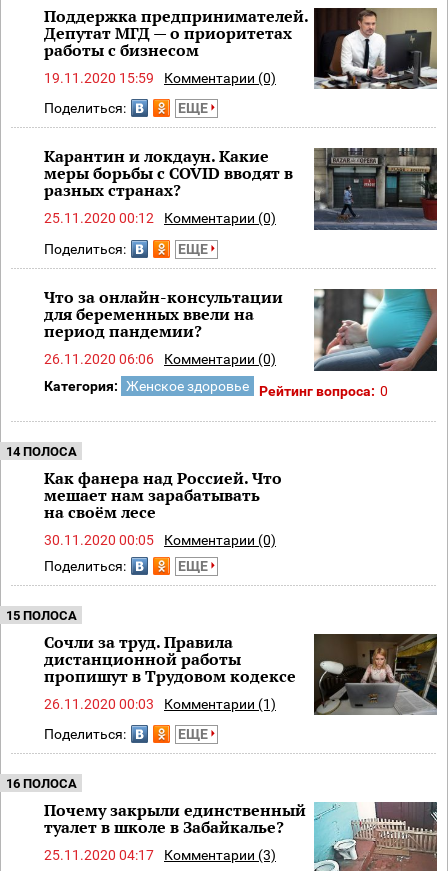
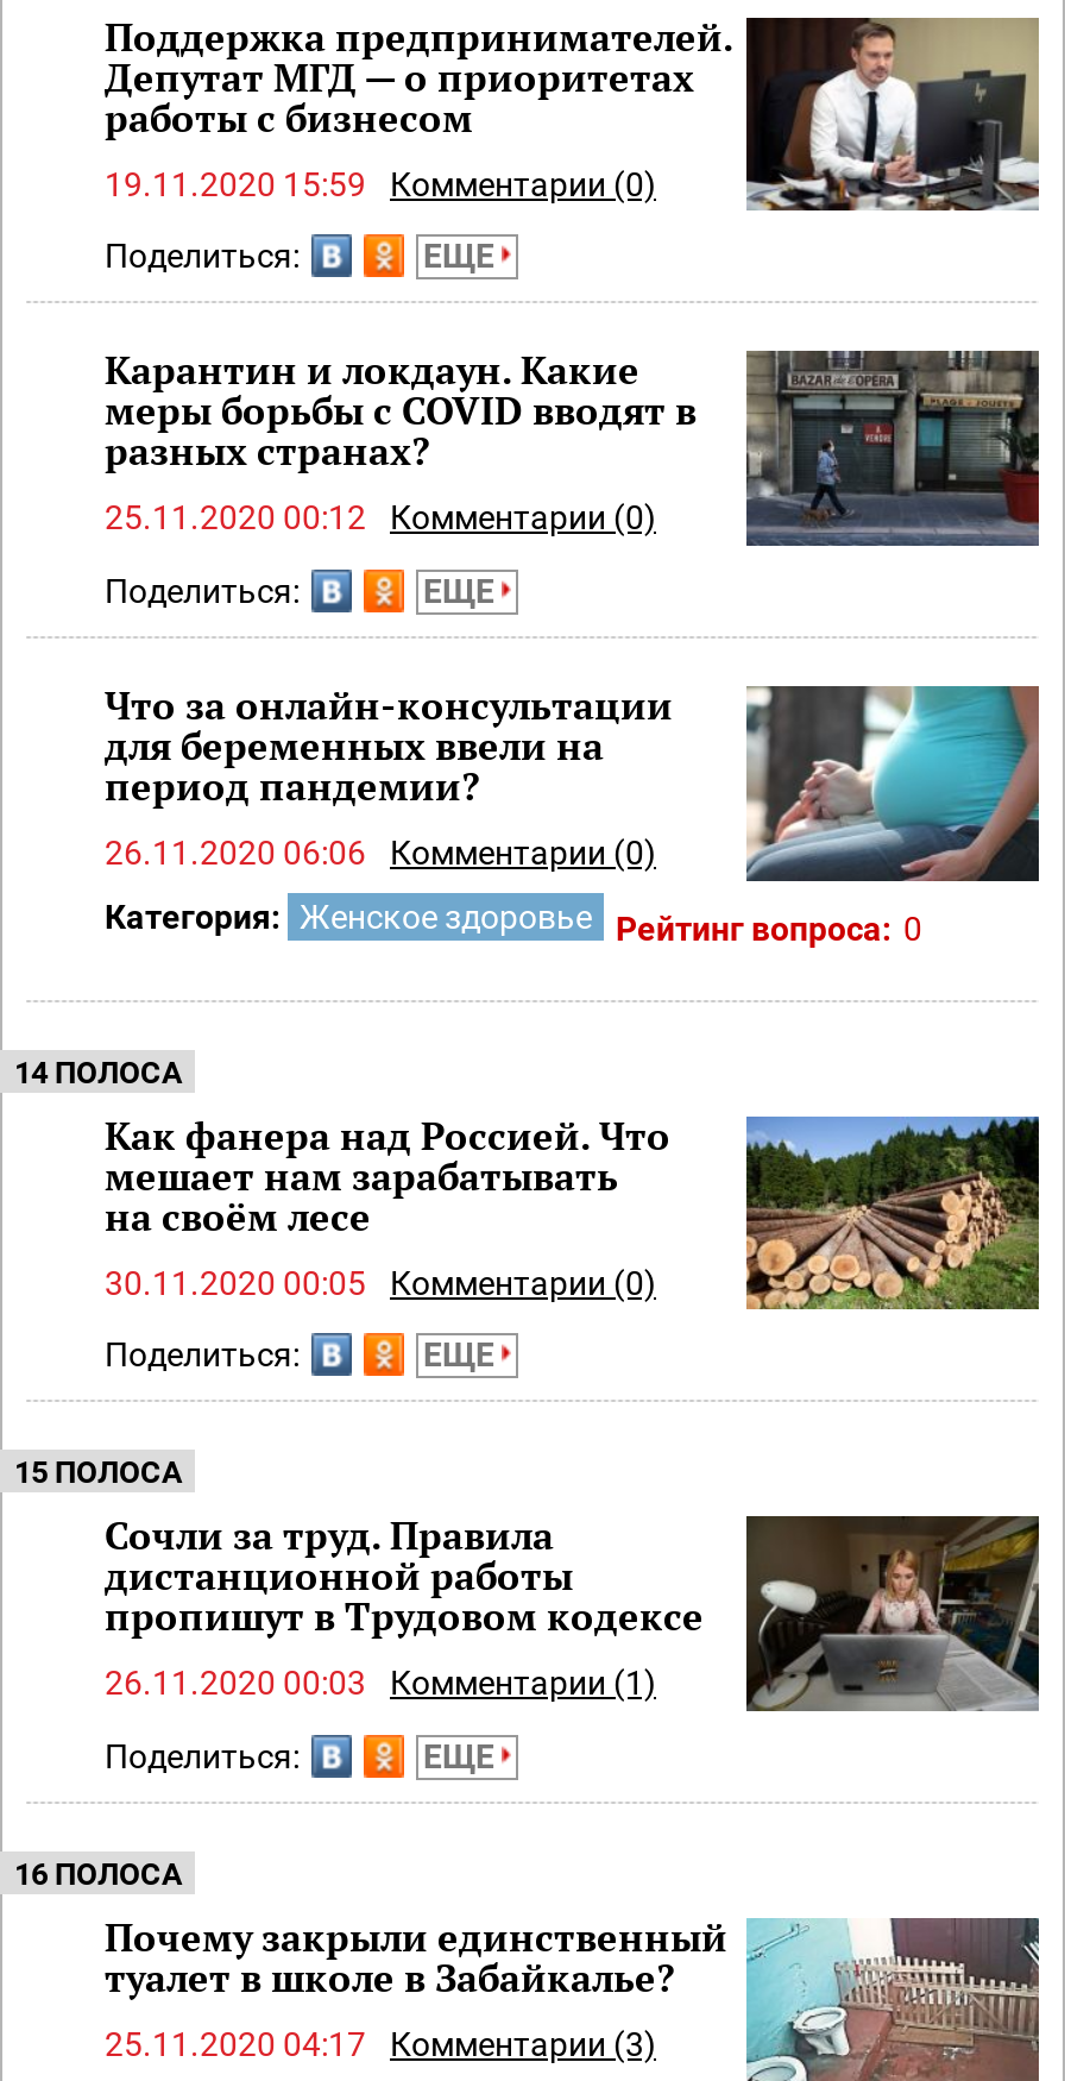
none -> [744,1114,1041,1314] [image]

